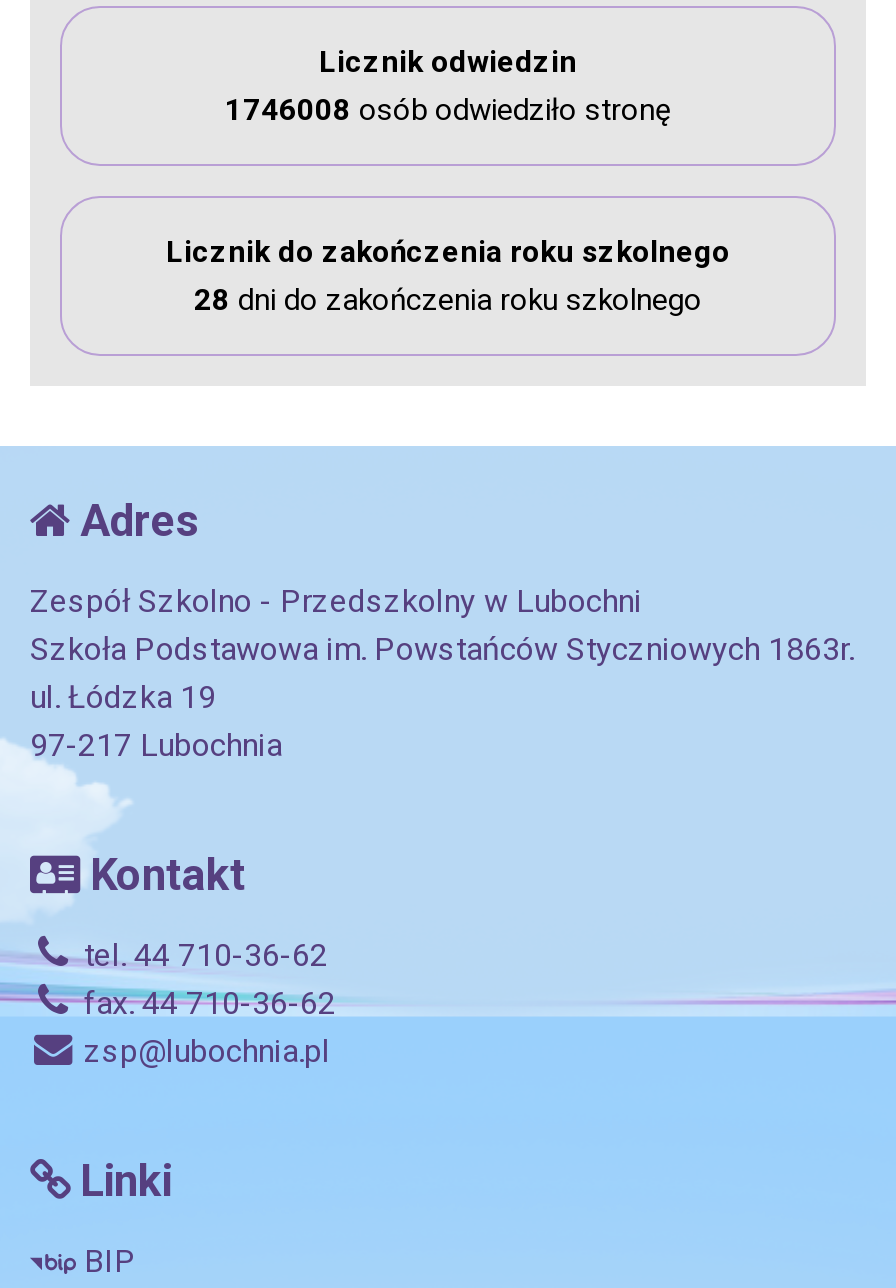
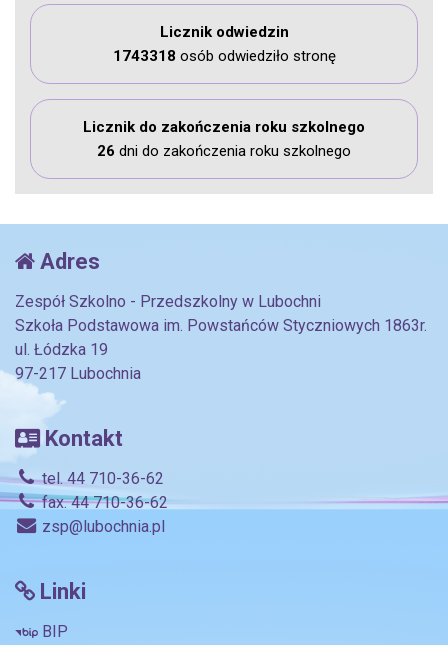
[225,92,671,128] 1746008 osób odwiedziło stronę -> [112,47,335,65] 1743318 osób odwiedziło stronę
[194,282,702,318] 28 dni do zakończenia roku szkolnego -> [97,142,351,160] 26 dni do zakończenia roku szkolnego

